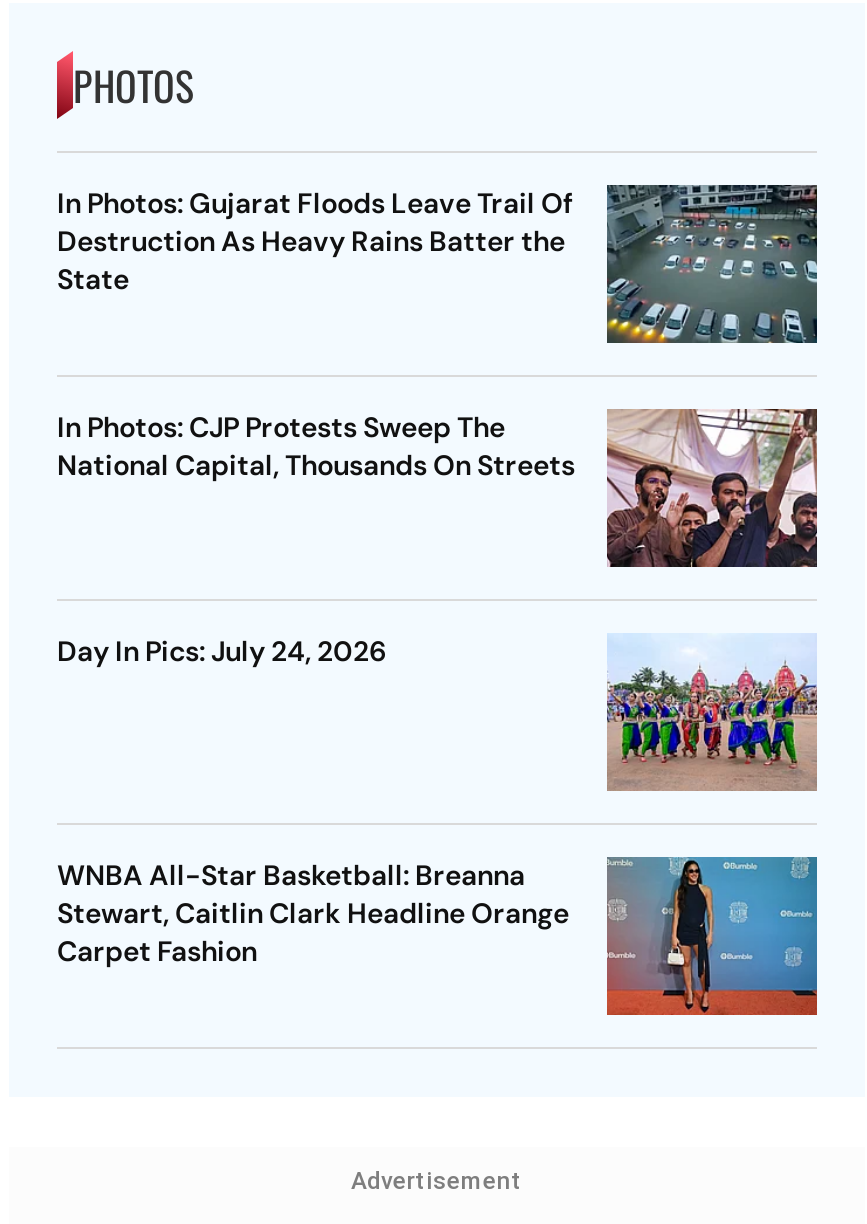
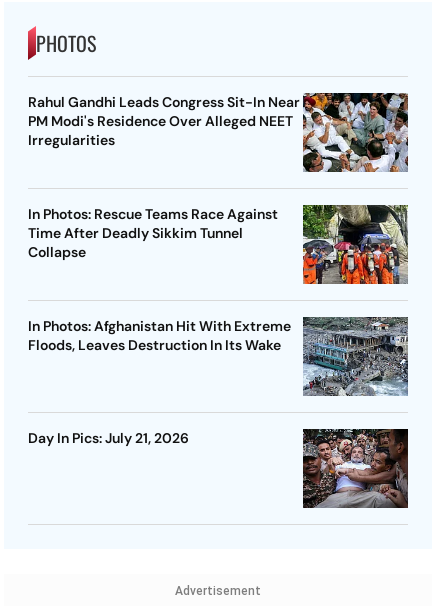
[57,183,817,345] [image] | In Photos: Gujarat Floods Leave Trail Of | Destruction As Heavy Rains Batter the | State -> [28,92,408,173] [image] | Rahul Gandhi Leads Congress Sit-In Near | PM Modi's Residence Over Alleged NEET | Irregularities
[57,407,819,569] [image] | In Photos: CJP Protests Sweep The | National Capital, Thousands On Streets -> [28,204,409,285] [image] | In Photos: Rescue Teams Race Against | Time After Deadly Sikkim Tunnel | Collapse
[57,632,387,668] Day In Pics: July 24, 2026 -> [28,317,291,354] In Photos: Afghanistan Hit With Extreme | Floods, Leaves Destruction In Its Wake
[607,633,819,791] [image] -> [303,316,409,397] [image]
[57,856,569,968] WNBA All-Star Basketball: Breanna | Stewart, Caitlin Clark Headline Orange | Carpet Fashion -> [28,429,189,447] Day In Pics: July 21, 2026
[605,855,819,1017] [image] -> [302,428,409,509] [image]

